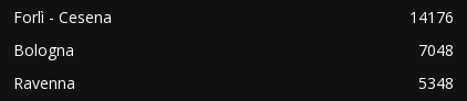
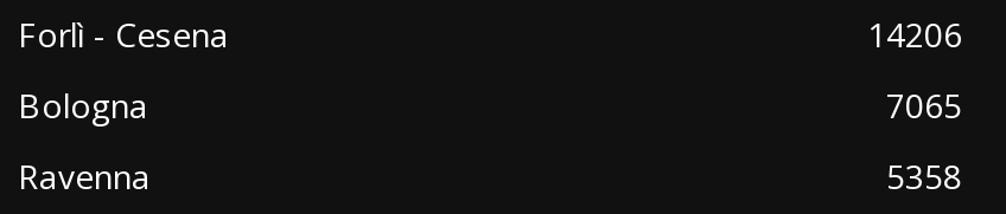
[409,7,454,28] 14176 -> [867,13,962,58] 14206
[418,40,454,61] 7048 -> [886,84,962,129] 7065
[418,73,454,94] 5348 -> [886,155,962,200] 5358

